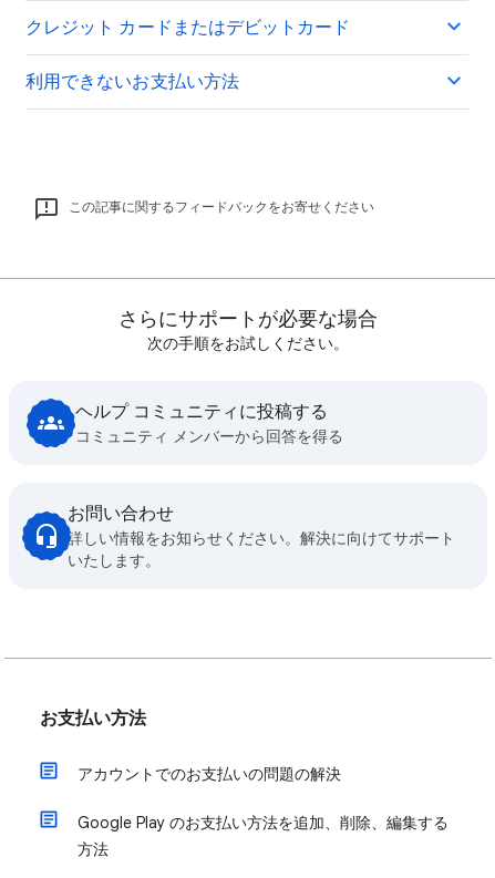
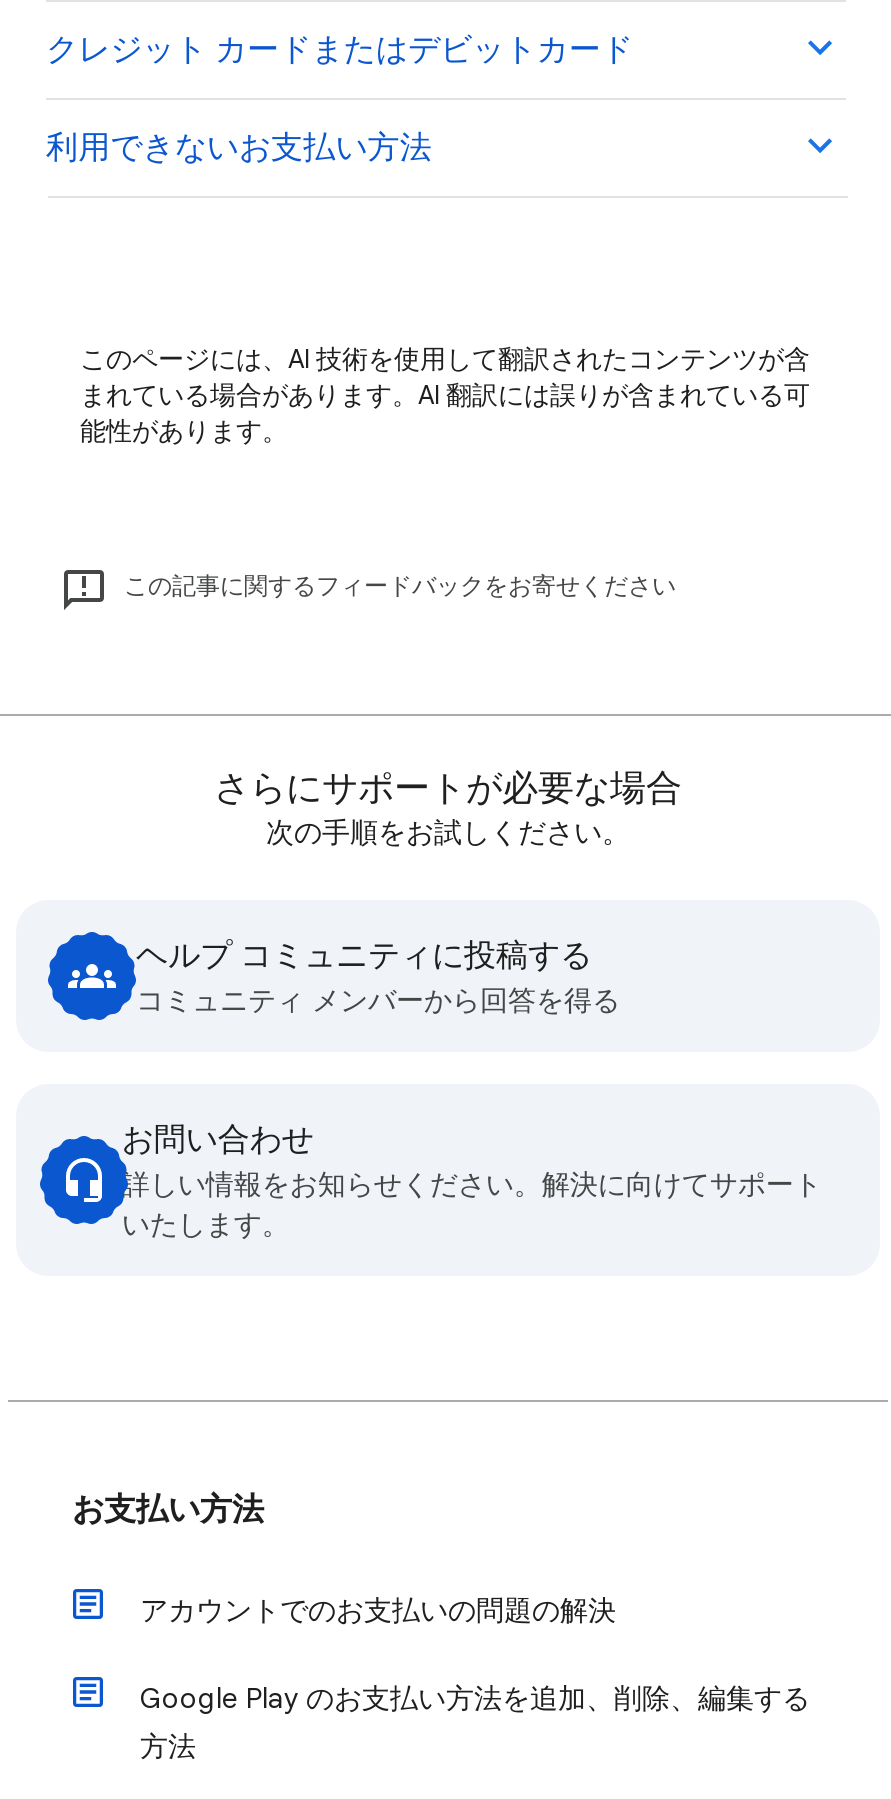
none -> [80,343,810,449] このページには、AI 技術を使用して翻訳されたコンテンツが含 | まれている場合があります。AI 翻訳には誤りが含まれている可 | 能性があります。

